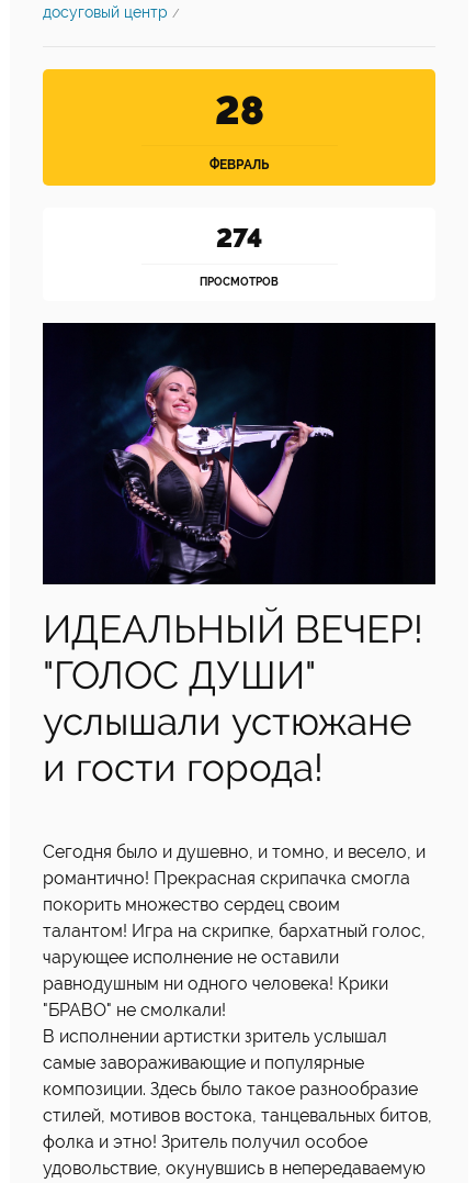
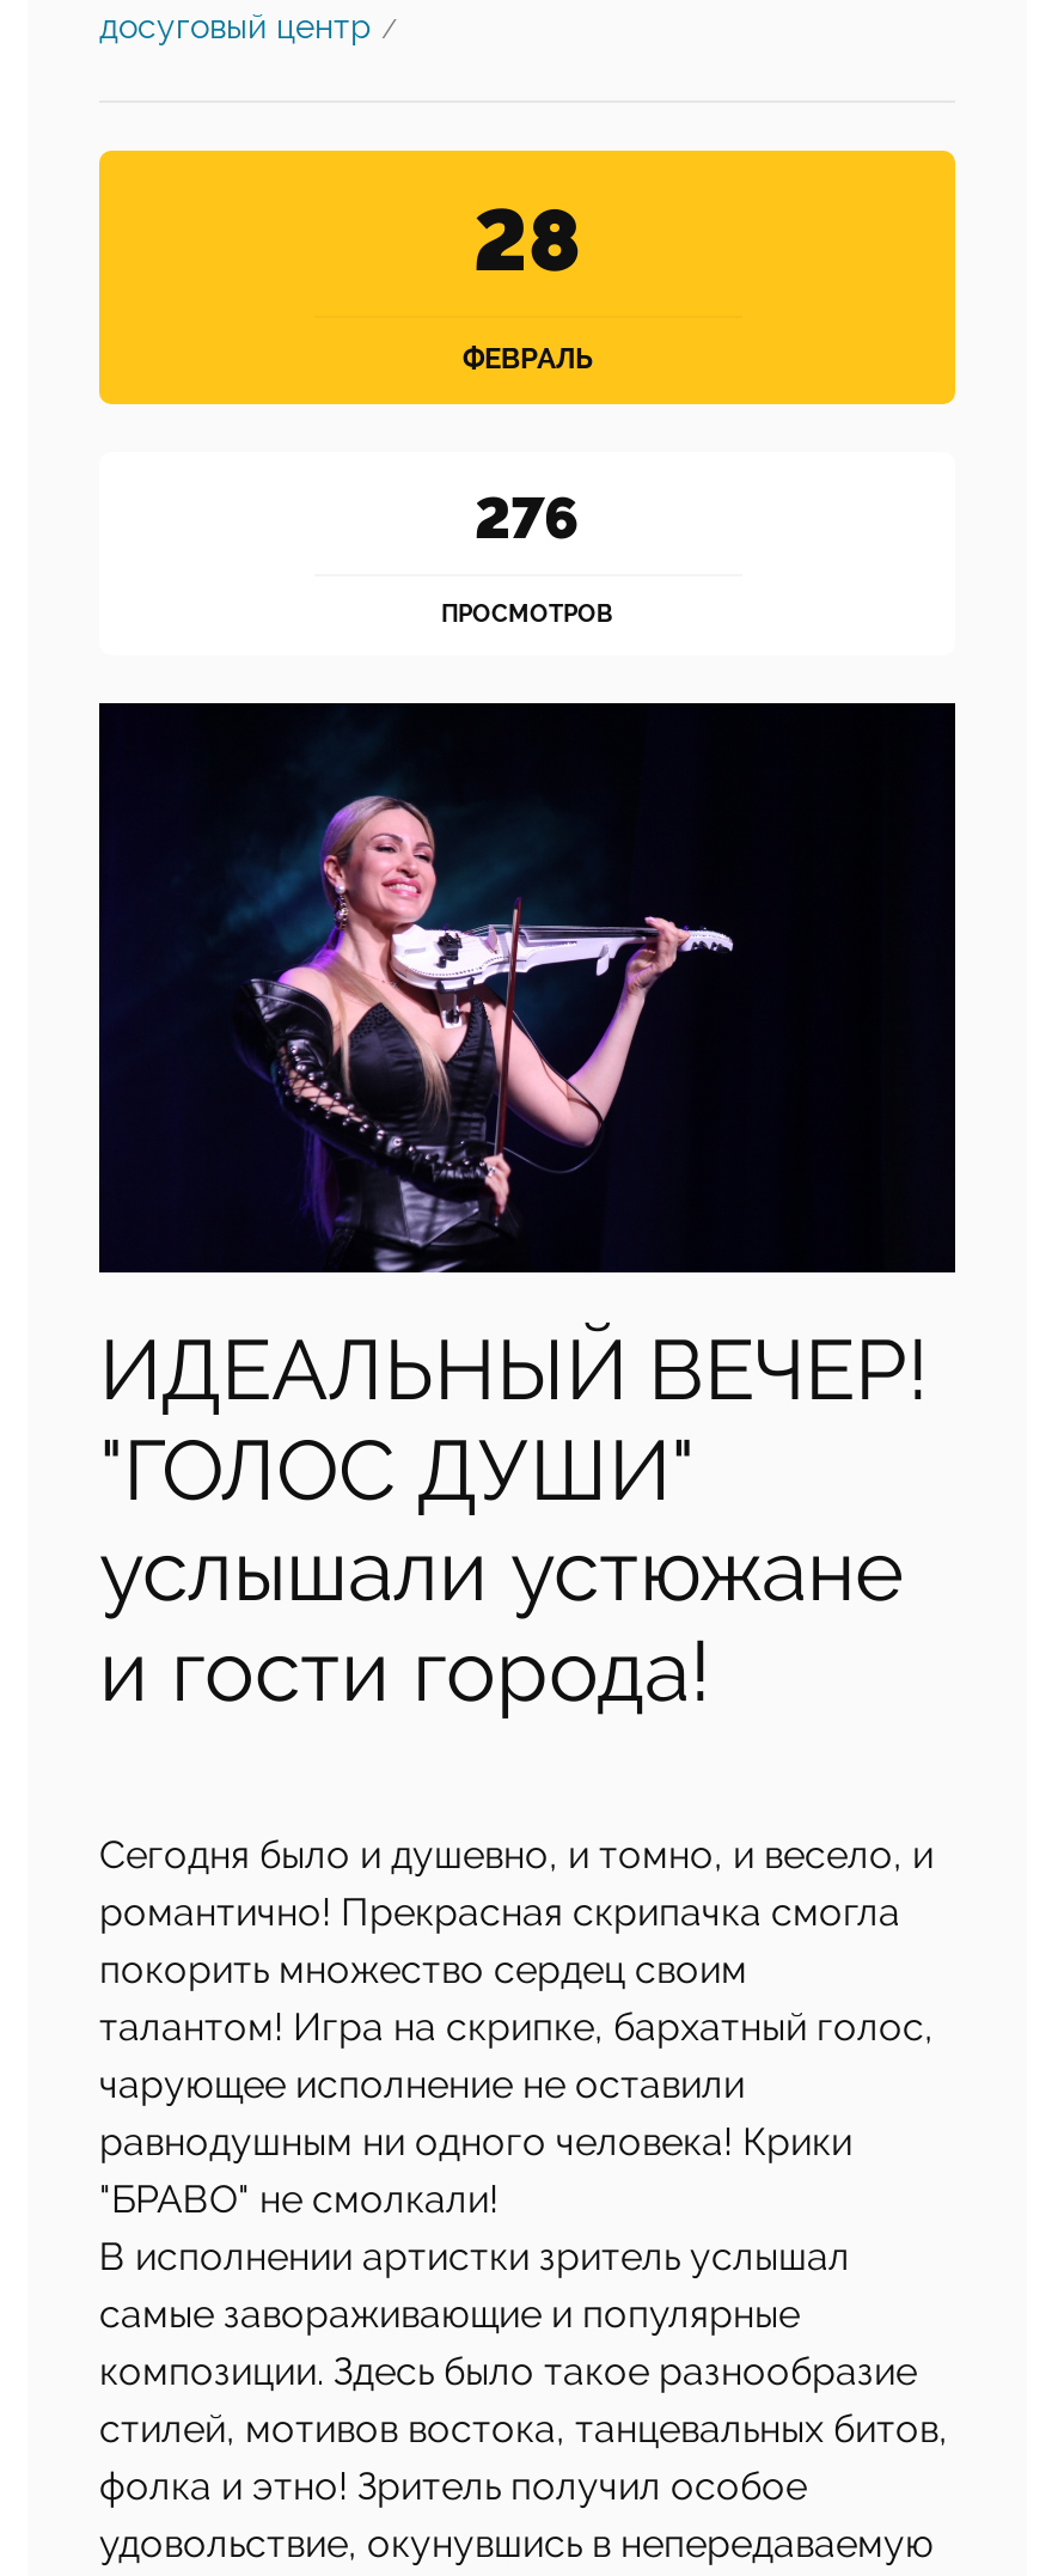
[216,222,262,254] 274 -> [475,483,580,552] 276

